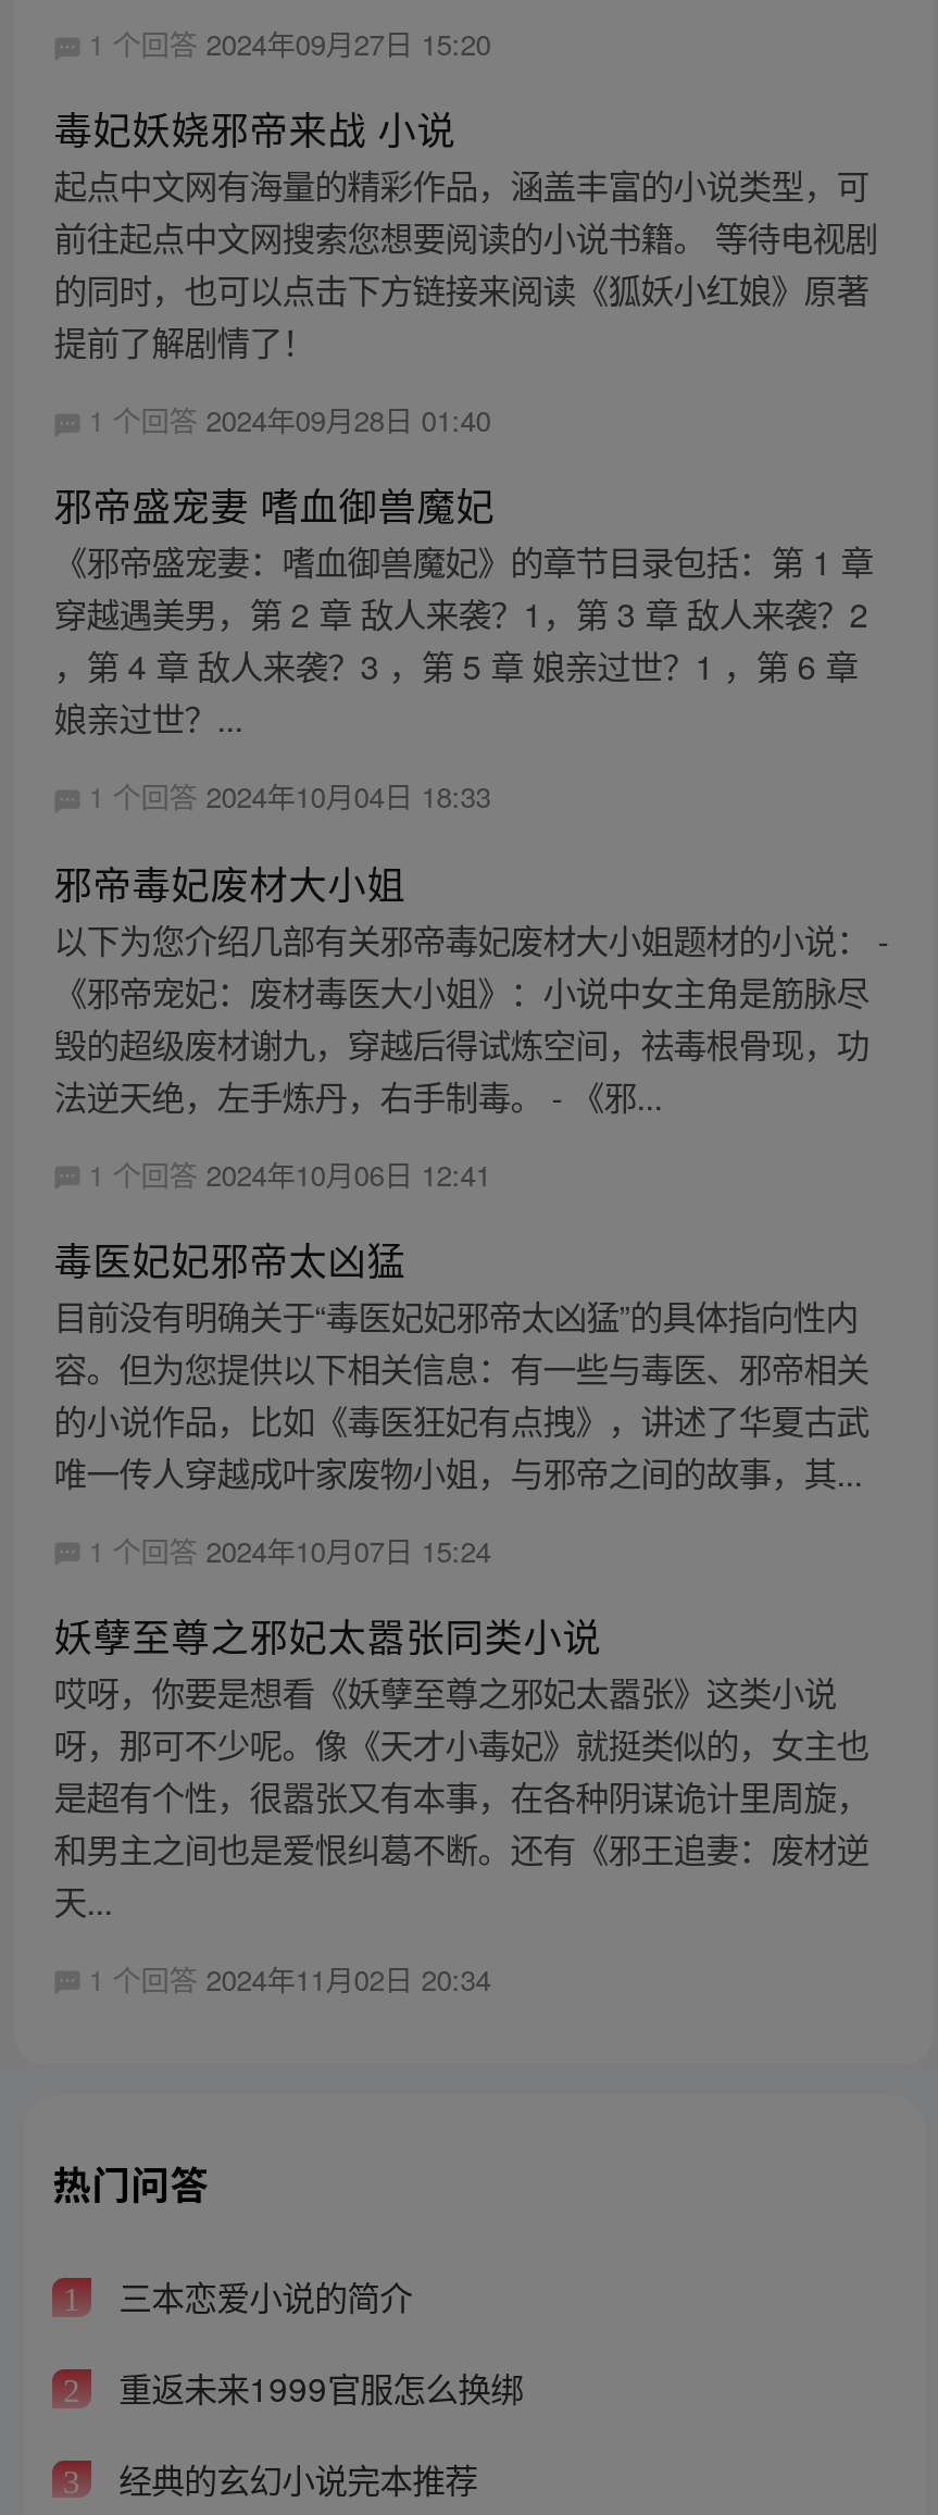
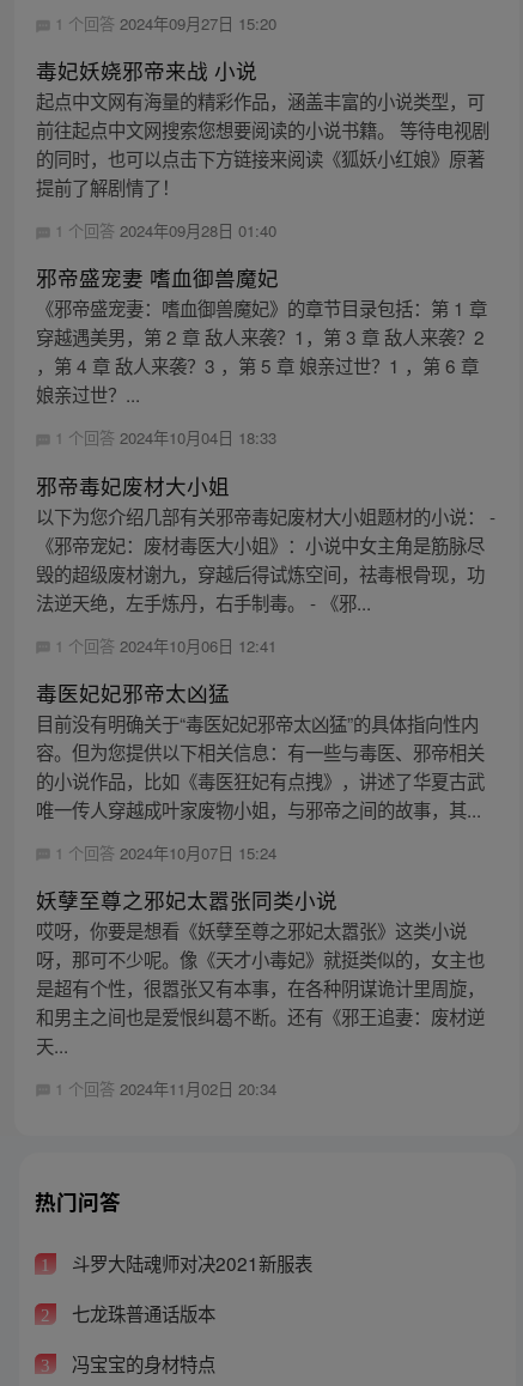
[110,2273,412,2320] 三本恋爱小说的简介 -> [67,1250,312,1276] 斗罗大陆魂师对决2021新服表
[110,2363,523,2411] 重返未来1999官服怎么换绑 -> [67,1300,215,1326] 七龙珠普通话版本
[110,2453,477,2501] 经典的玄幻小说完本推荐 -> [67,1350,215,1376] 冯宝宝的身材特点

